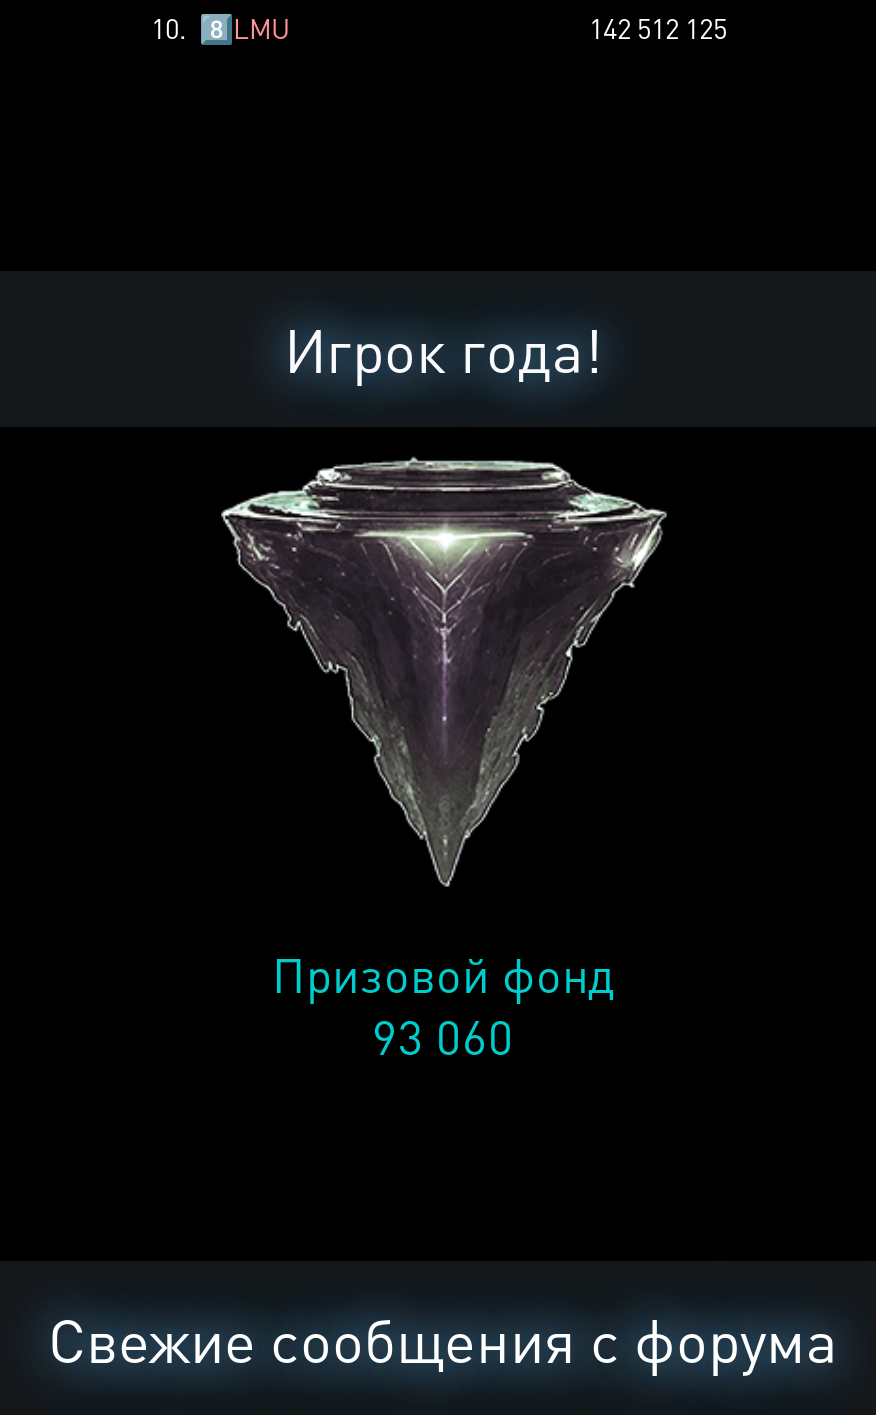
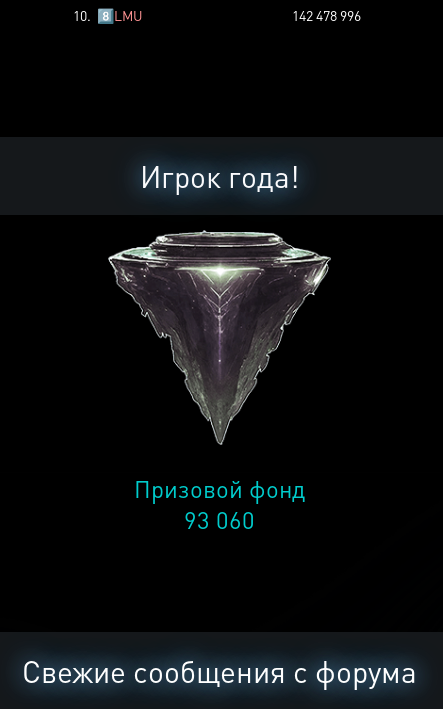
[589,9,727,45] 142 512 125 -> [292,6,361,24] 142 478 996

